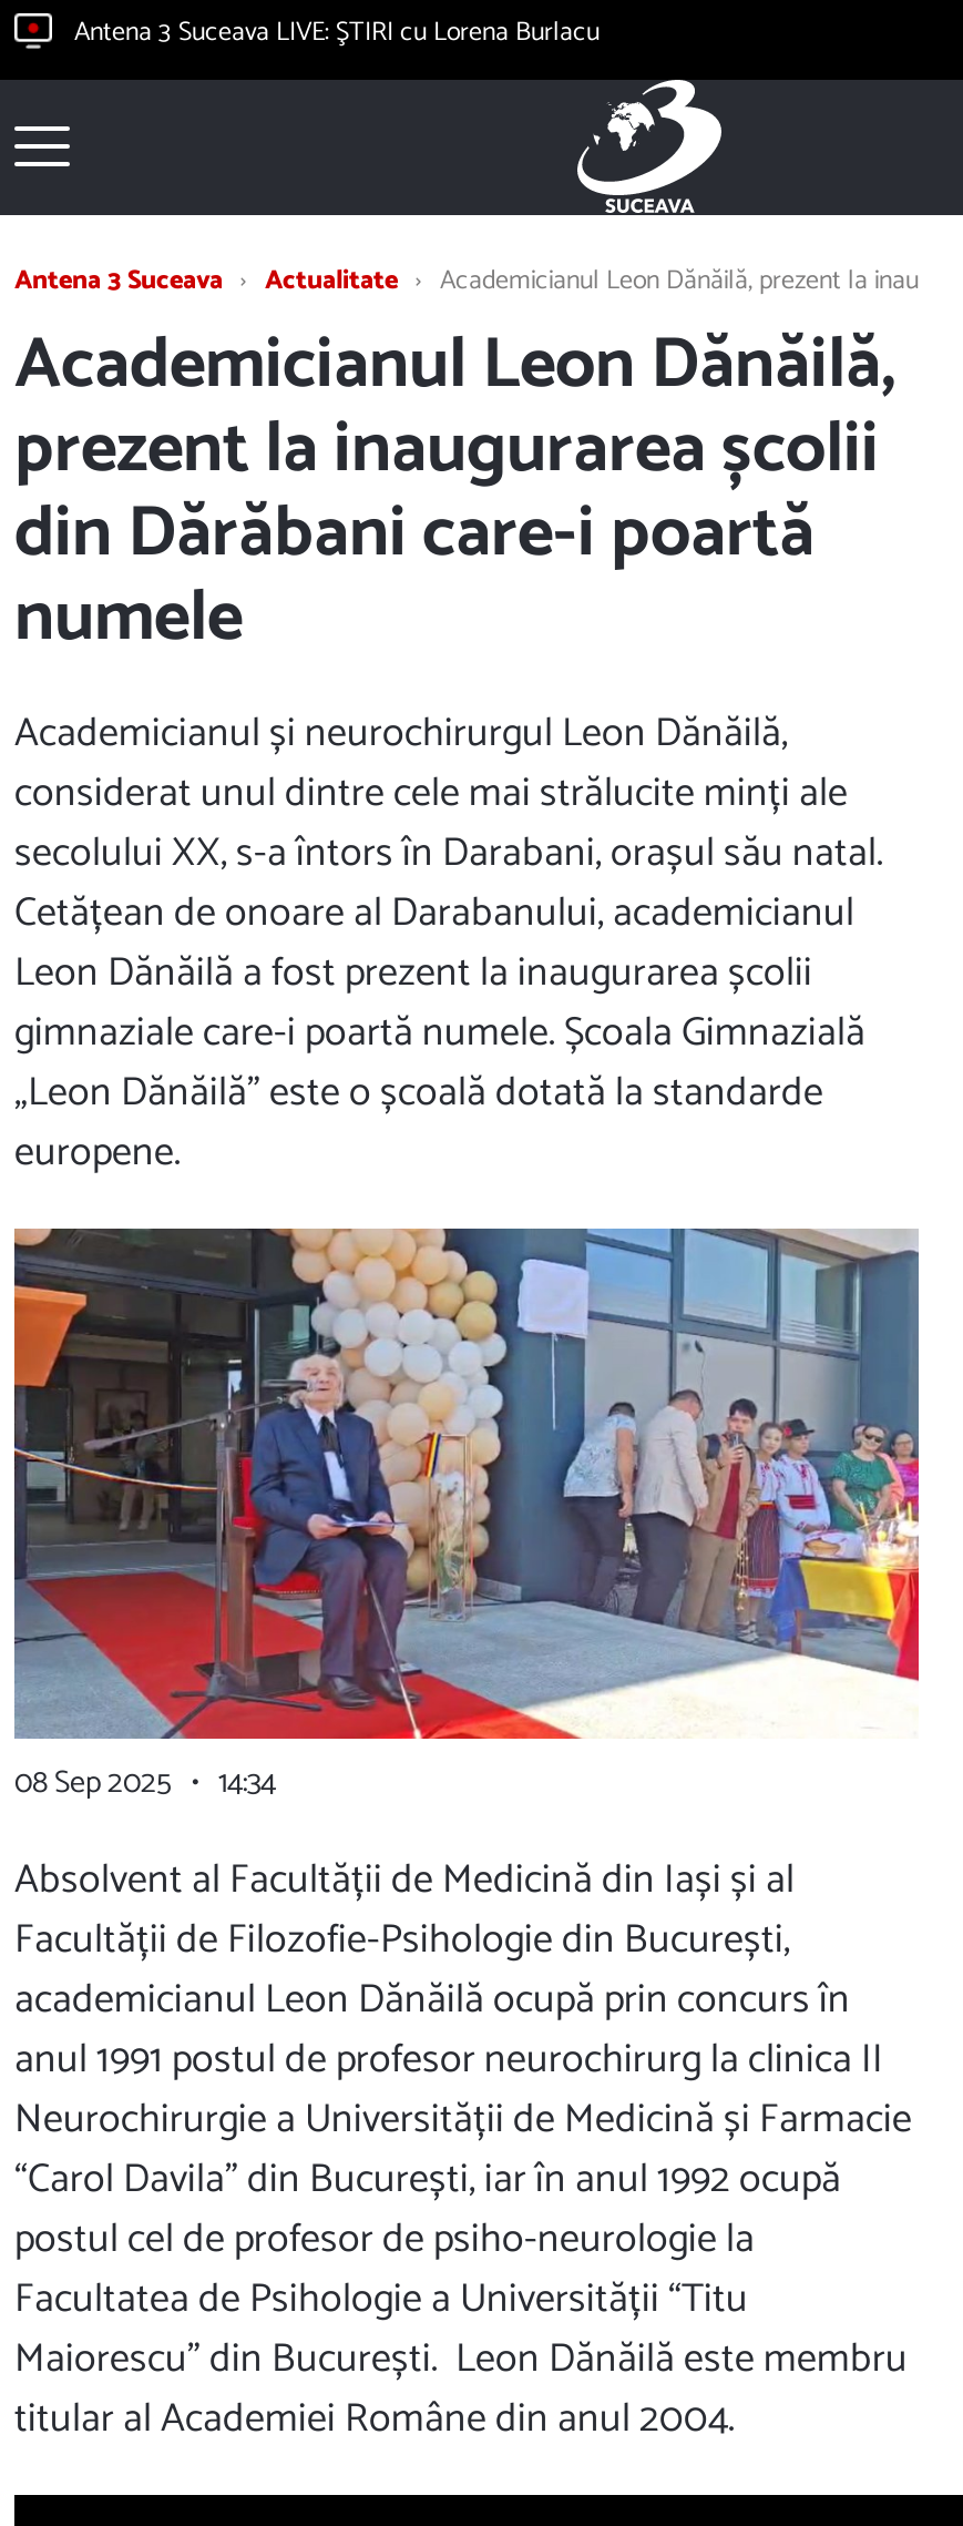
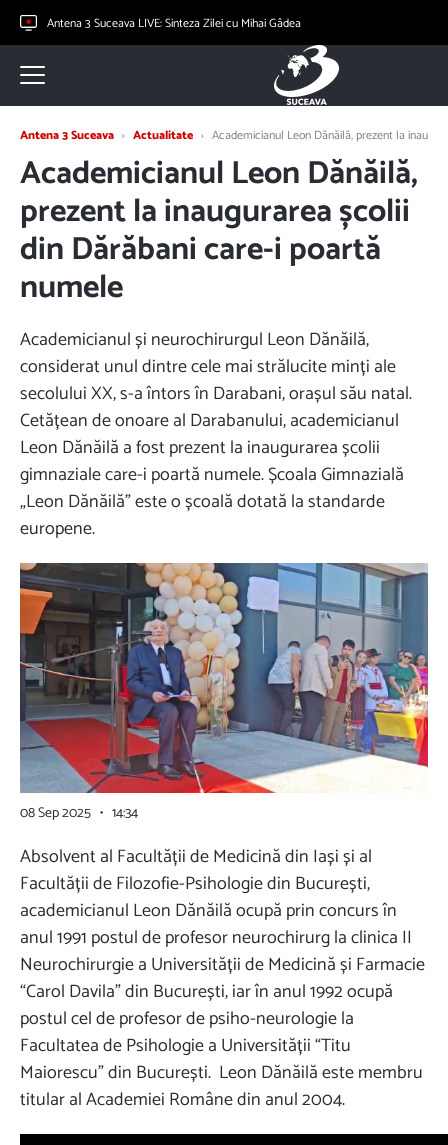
[74,10,600,52] Antena 3 Suceava LIVE ŞTIRI cu Lorena Burlacu -> [47,13,301,32] Antena 3 Suceava LIVE Sinteza Zilei cu Mihai Gâdea

